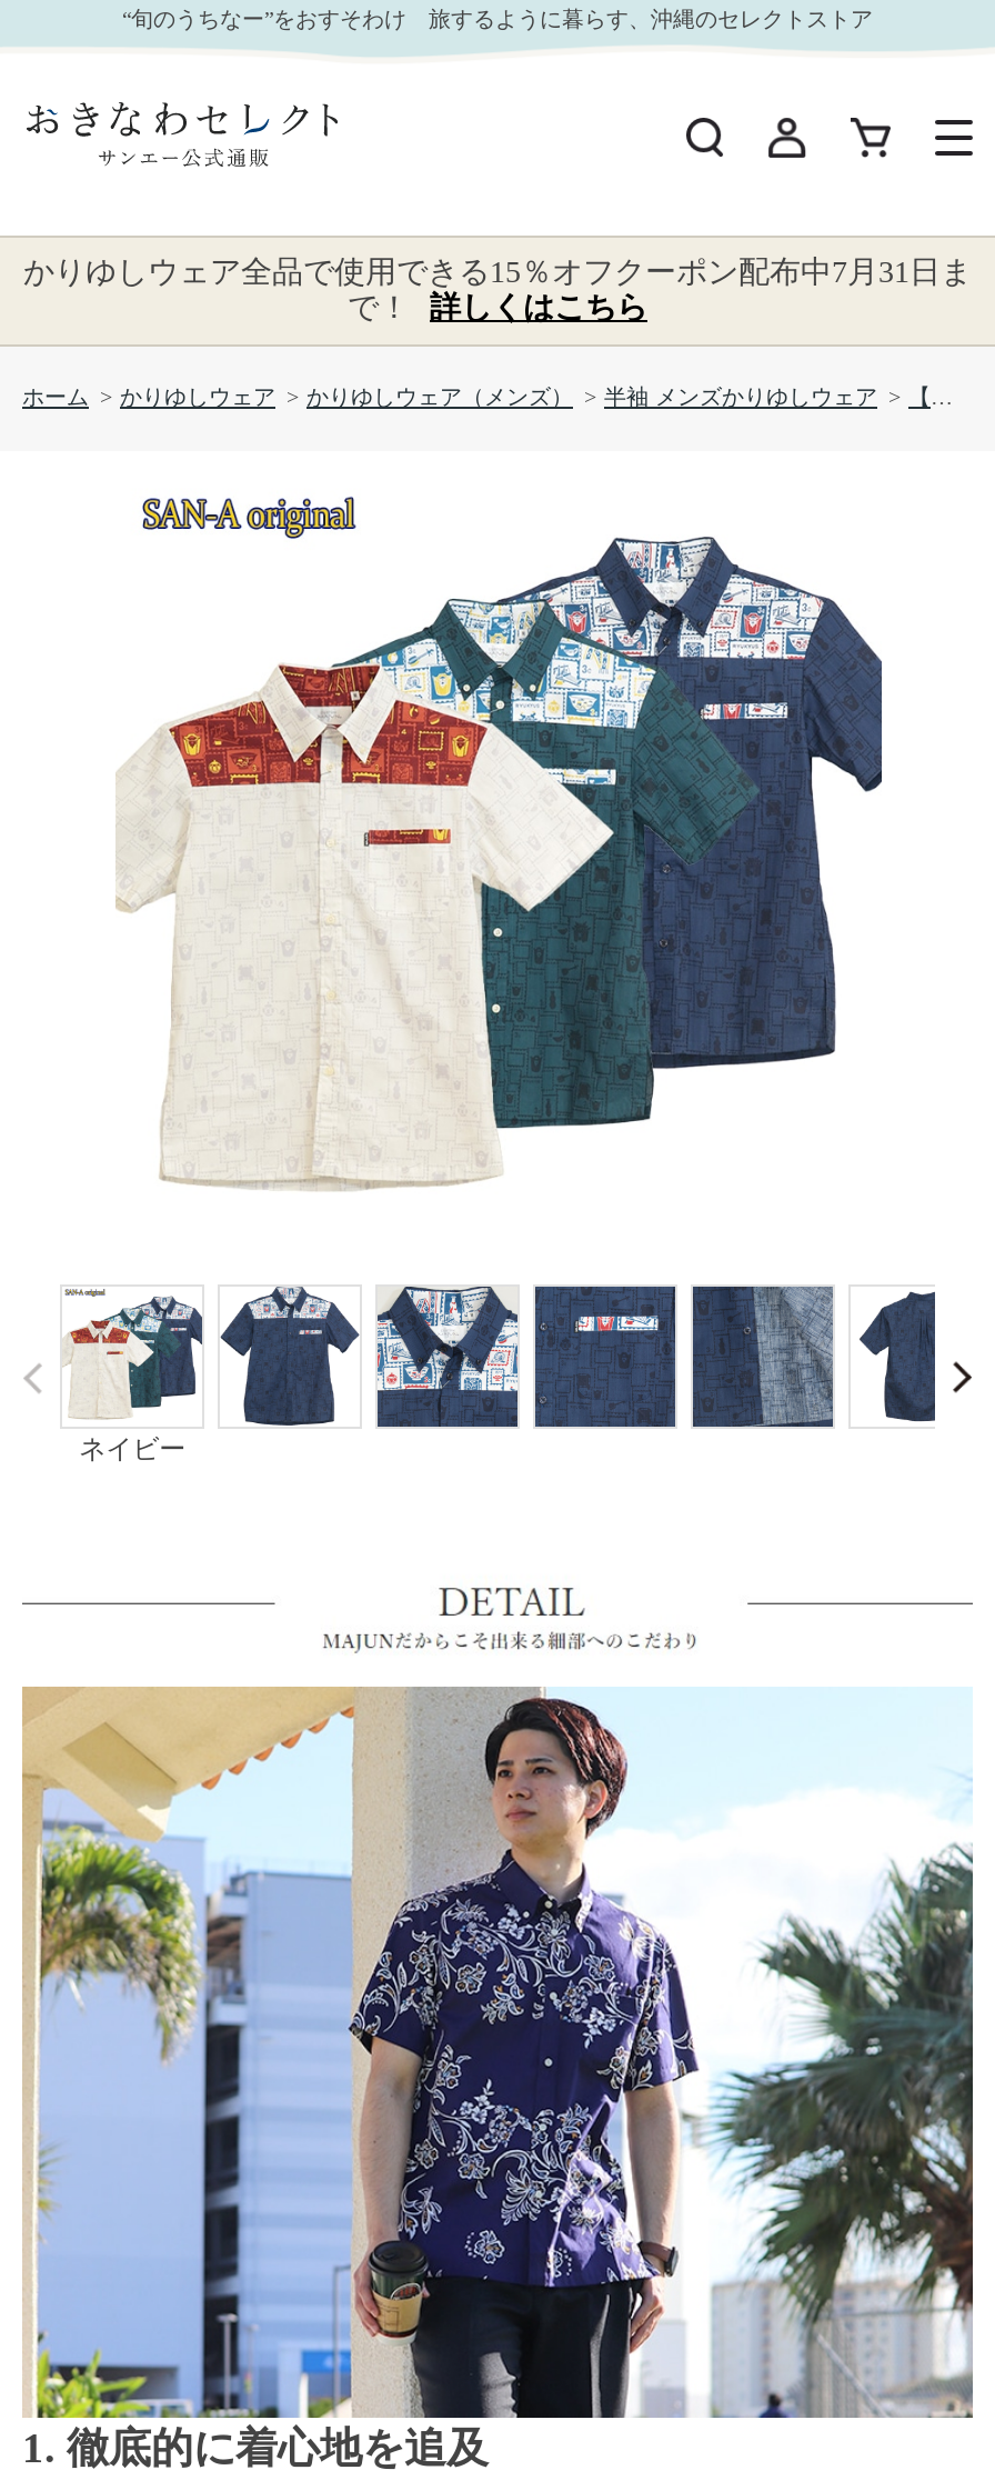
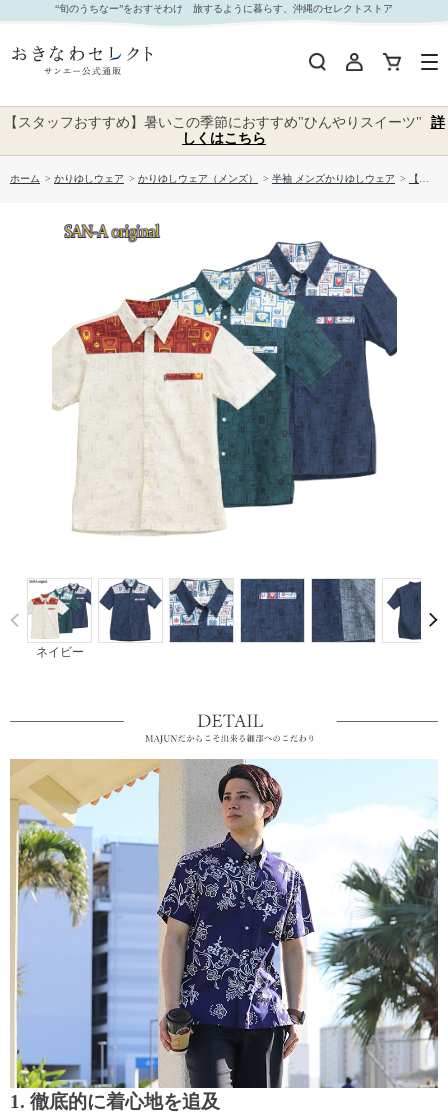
[23,256,972,324] かりゆしウェア全品で使用できる15％オフクーポン配布中7月31日ま | で！ 詳しくはこちら -> [3,115,444,146] 【スタッフおすすめ】暑いこの季節におすすめ"ひんやりスイーツ" 詳 | しくはこちら

